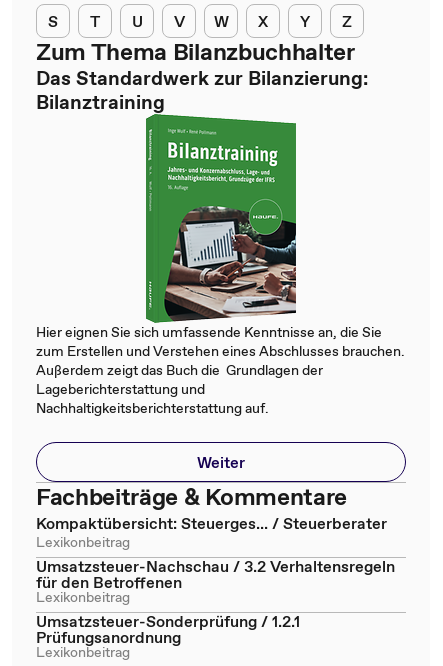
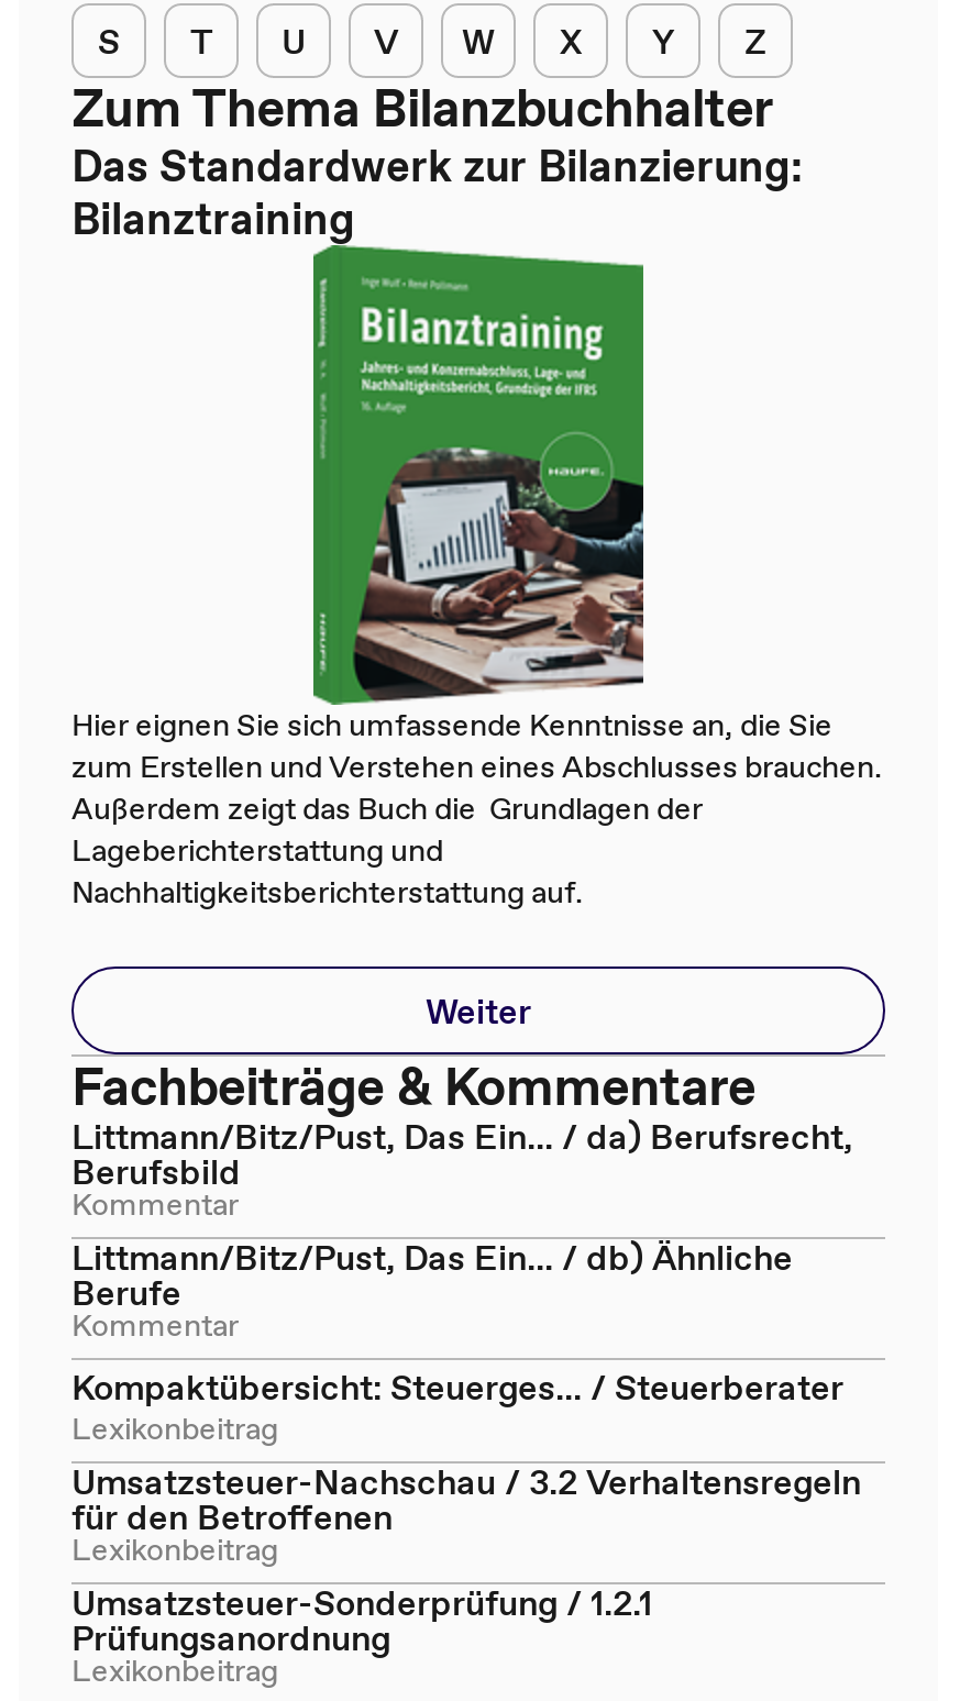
none -> [71,1112,852,1347] Littmann/Bitz/Pust, Das Ein... / da) Berufsrecht, | Berufsbild | Kommentar | Littmann/Bitz/Pust, Das Ein... / db) Ähnliche | Berufe | Kommentar

